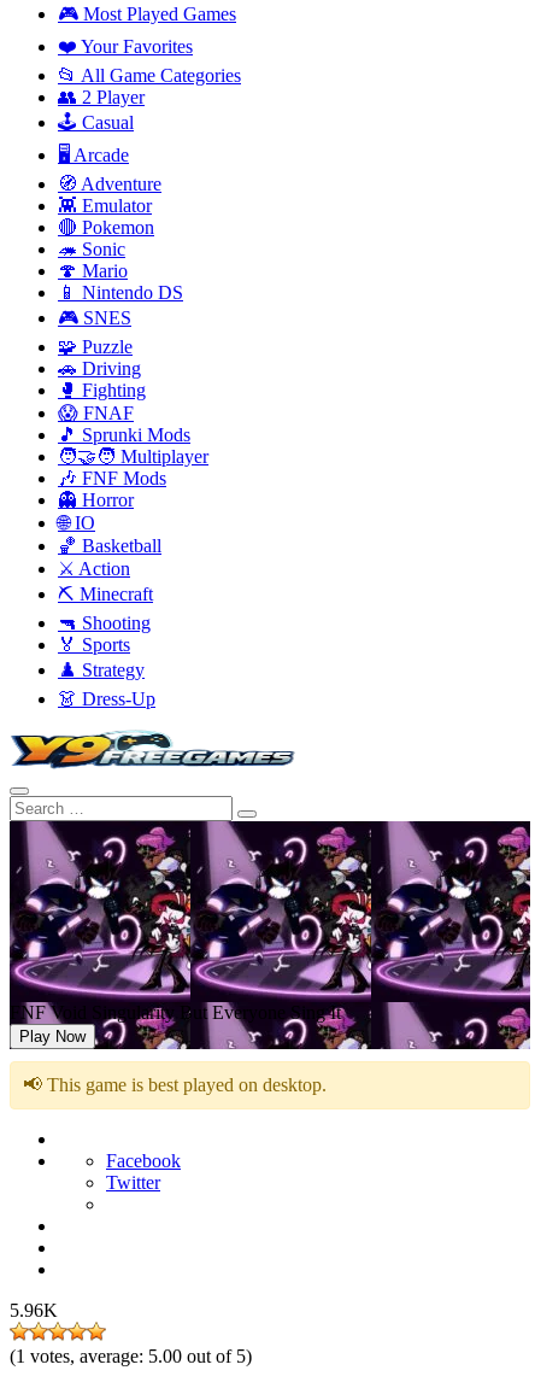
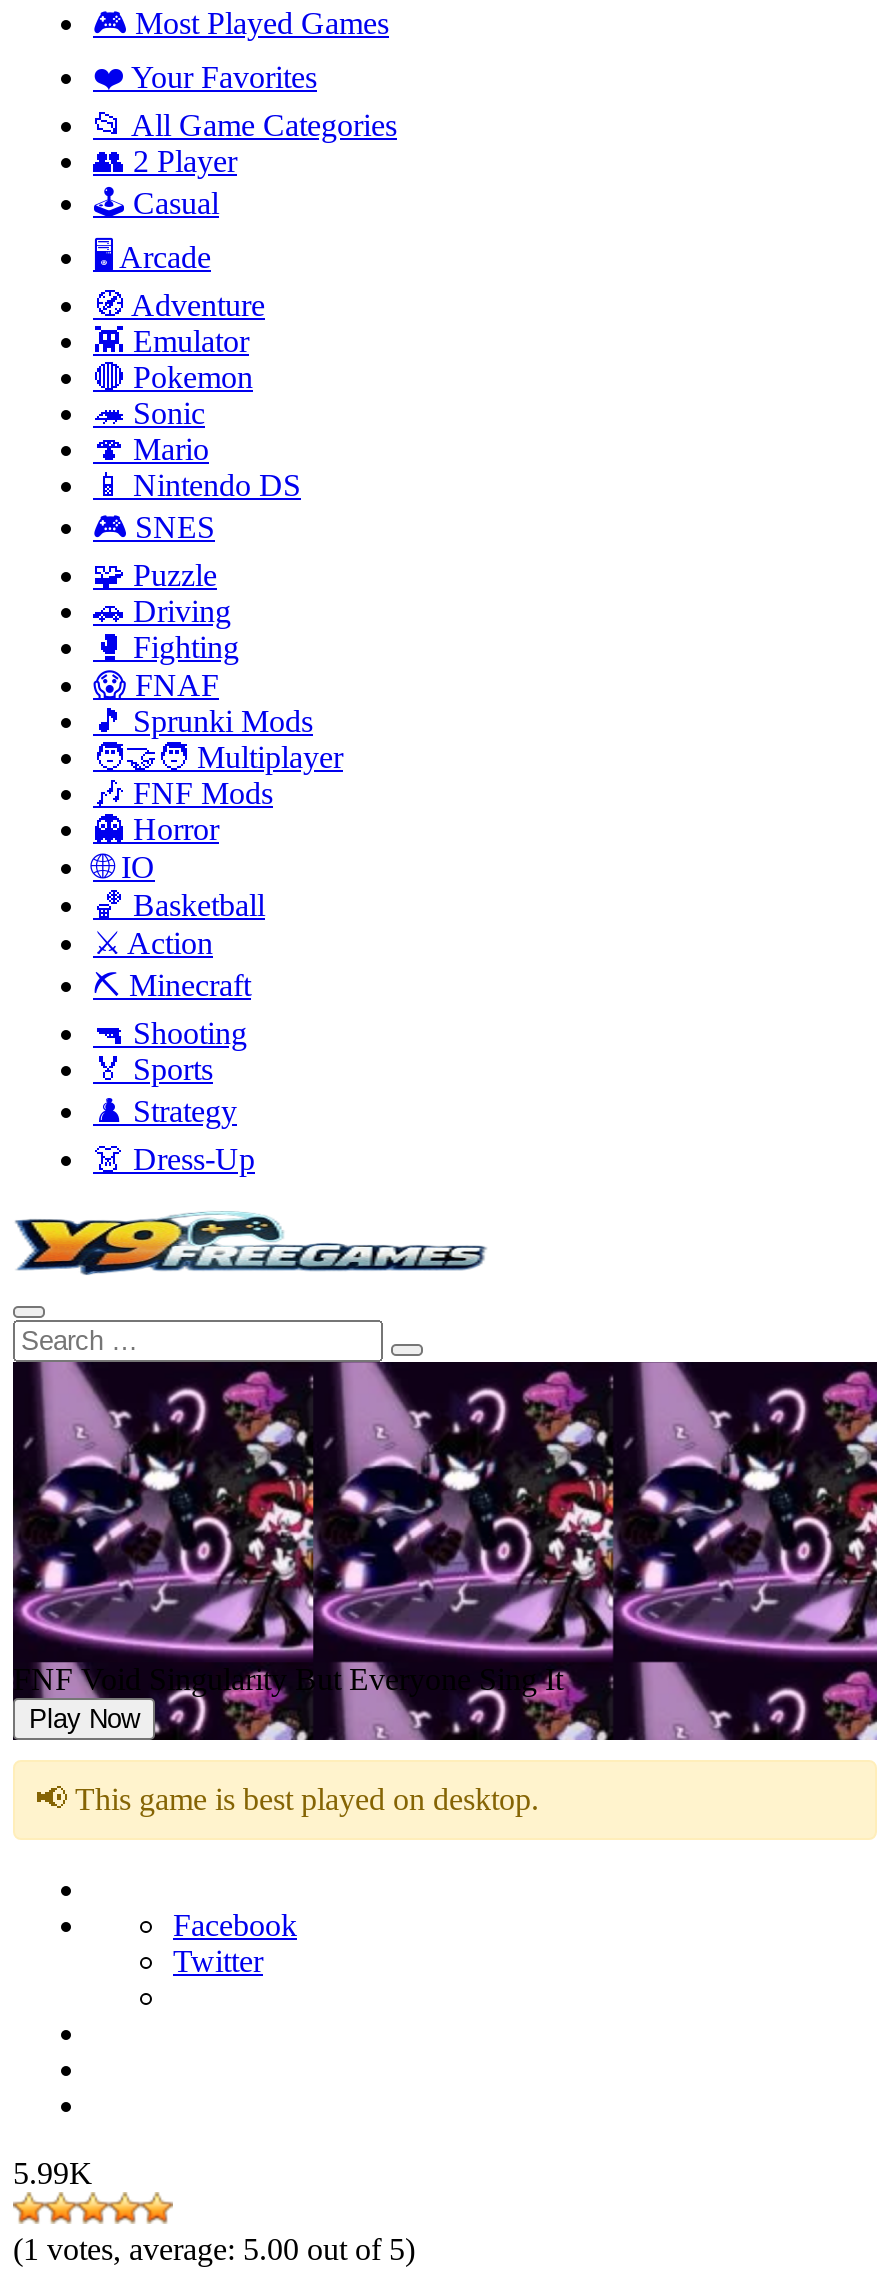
[10,1300,58,1320] 5.96K -> [13,2156,93,2190] 5.99K

